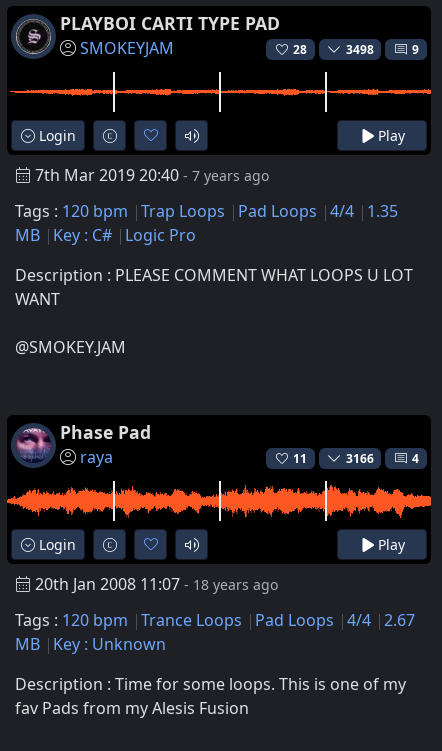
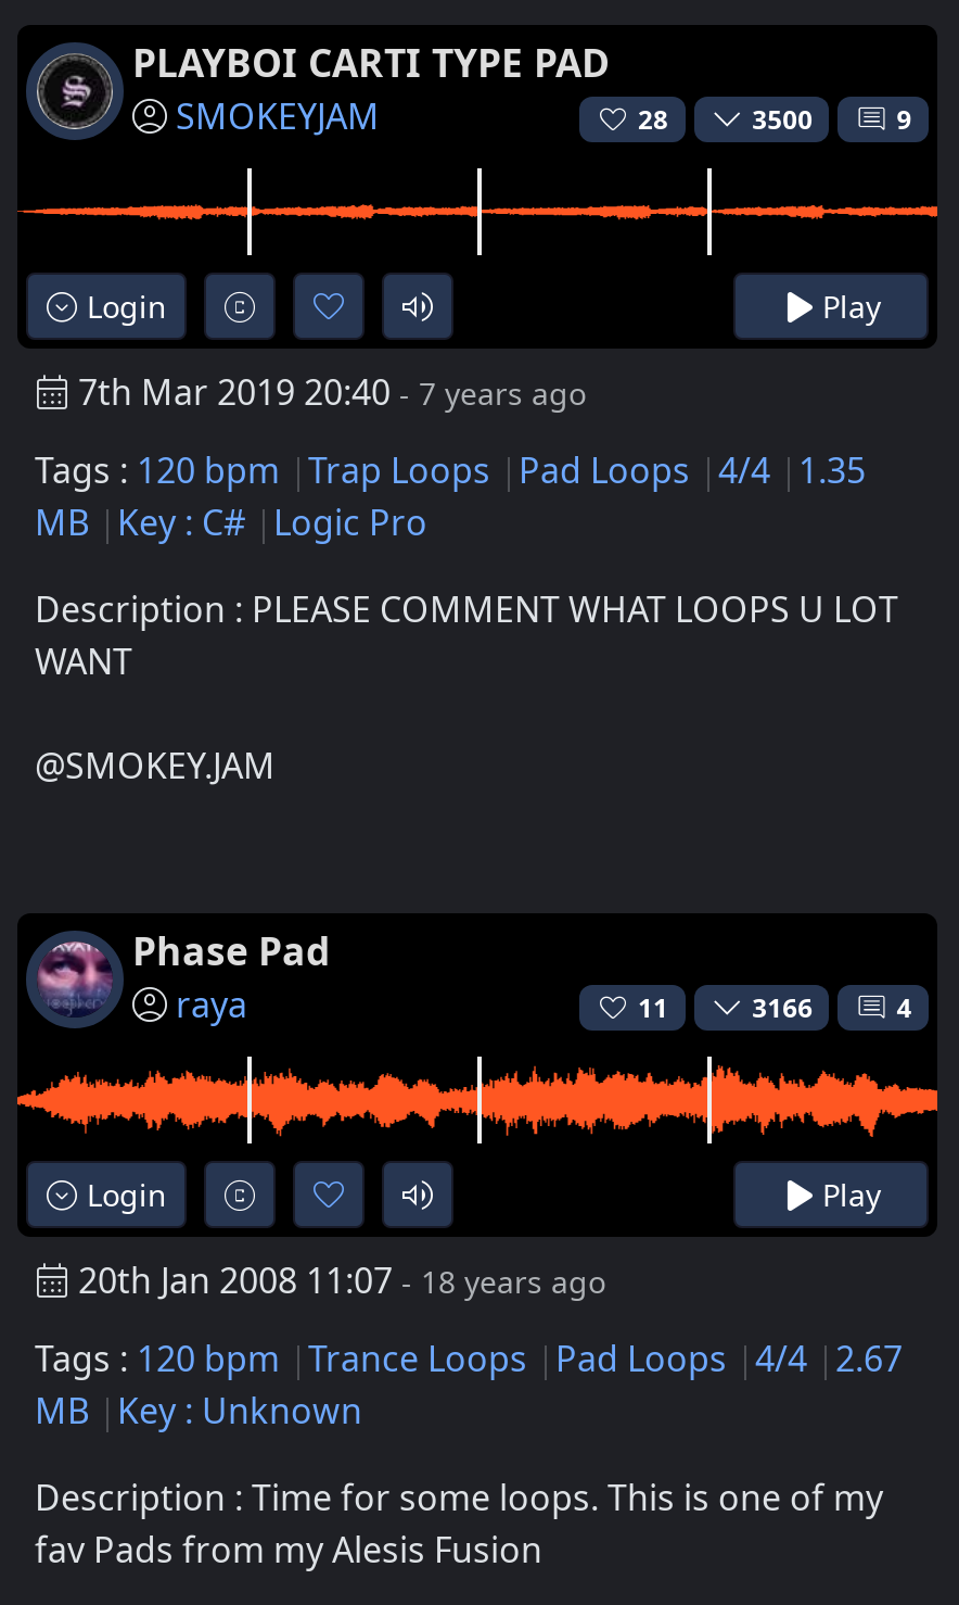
[346,41,374,58] 3498 -> [752,101,813,138] 3500

